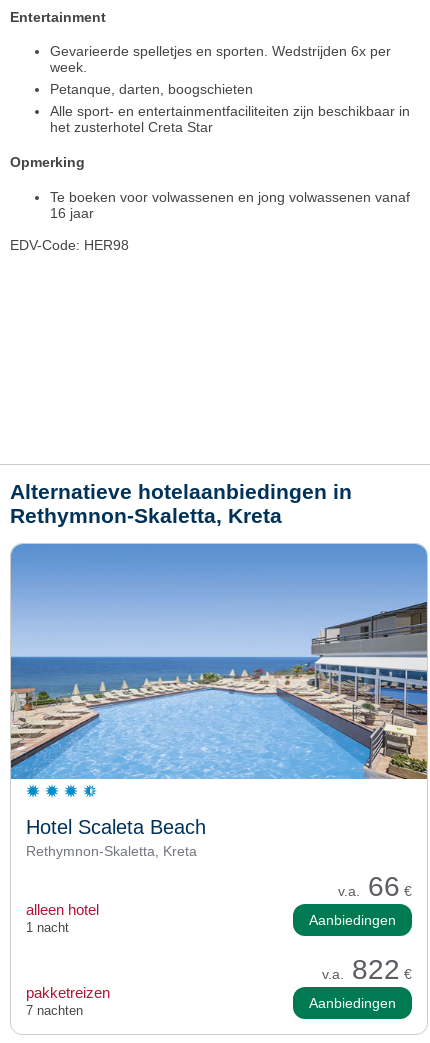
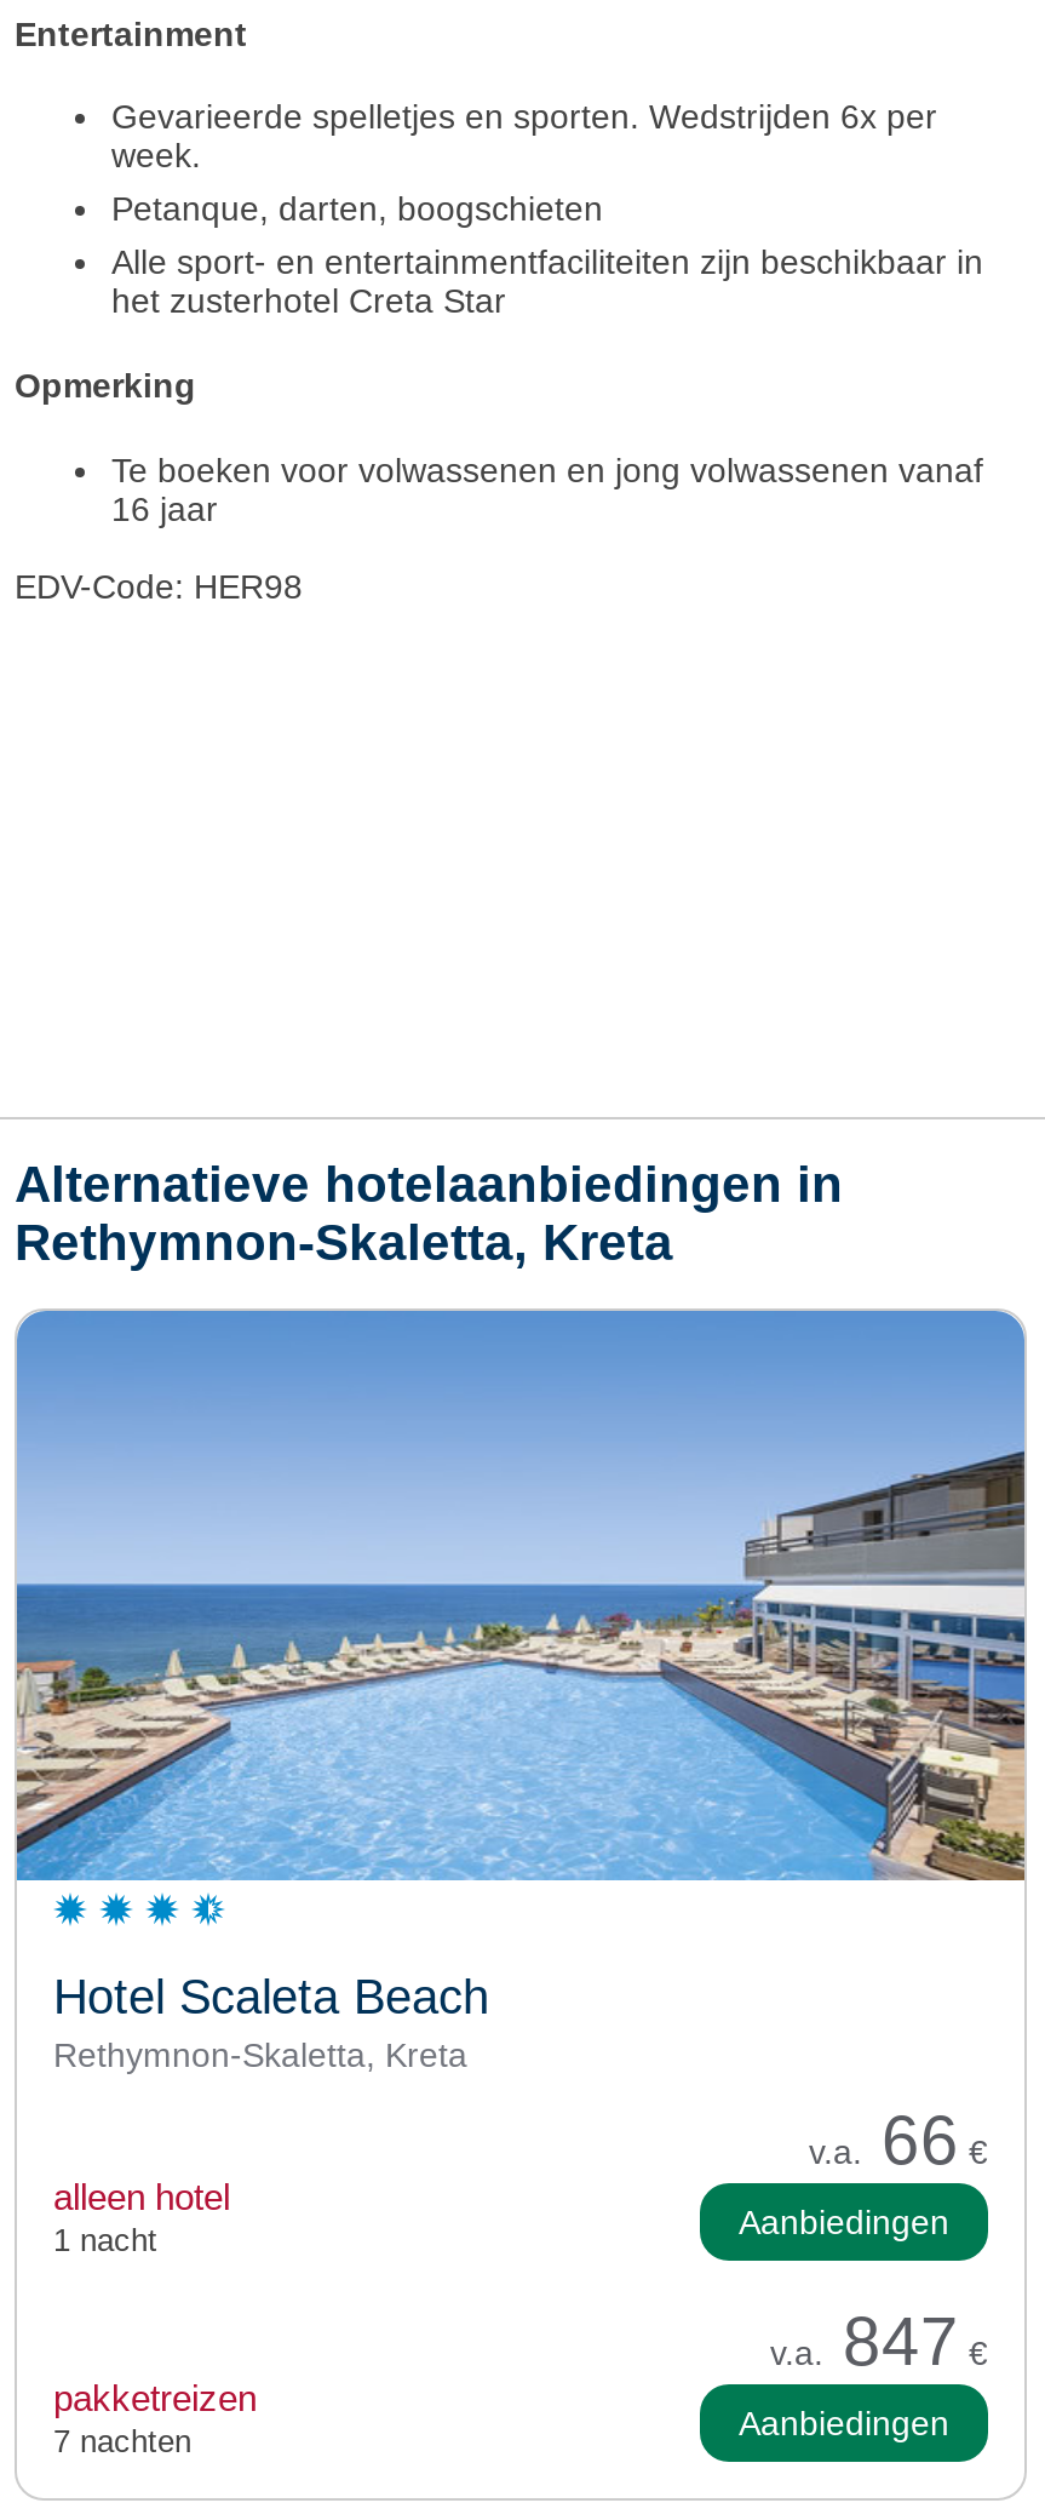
[322,954,412,985] v.a. 822 € -> [770,2303,988,2378] v.a. 847 €

